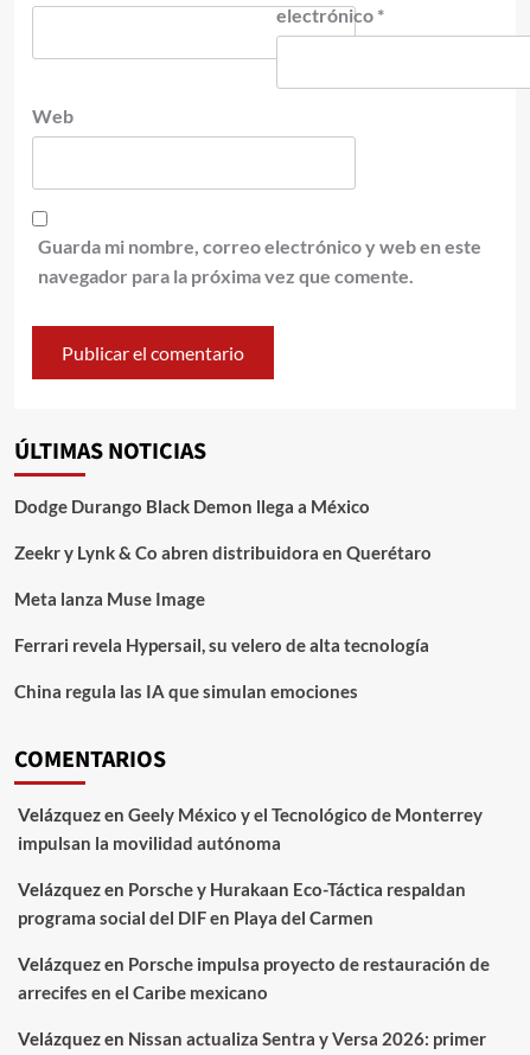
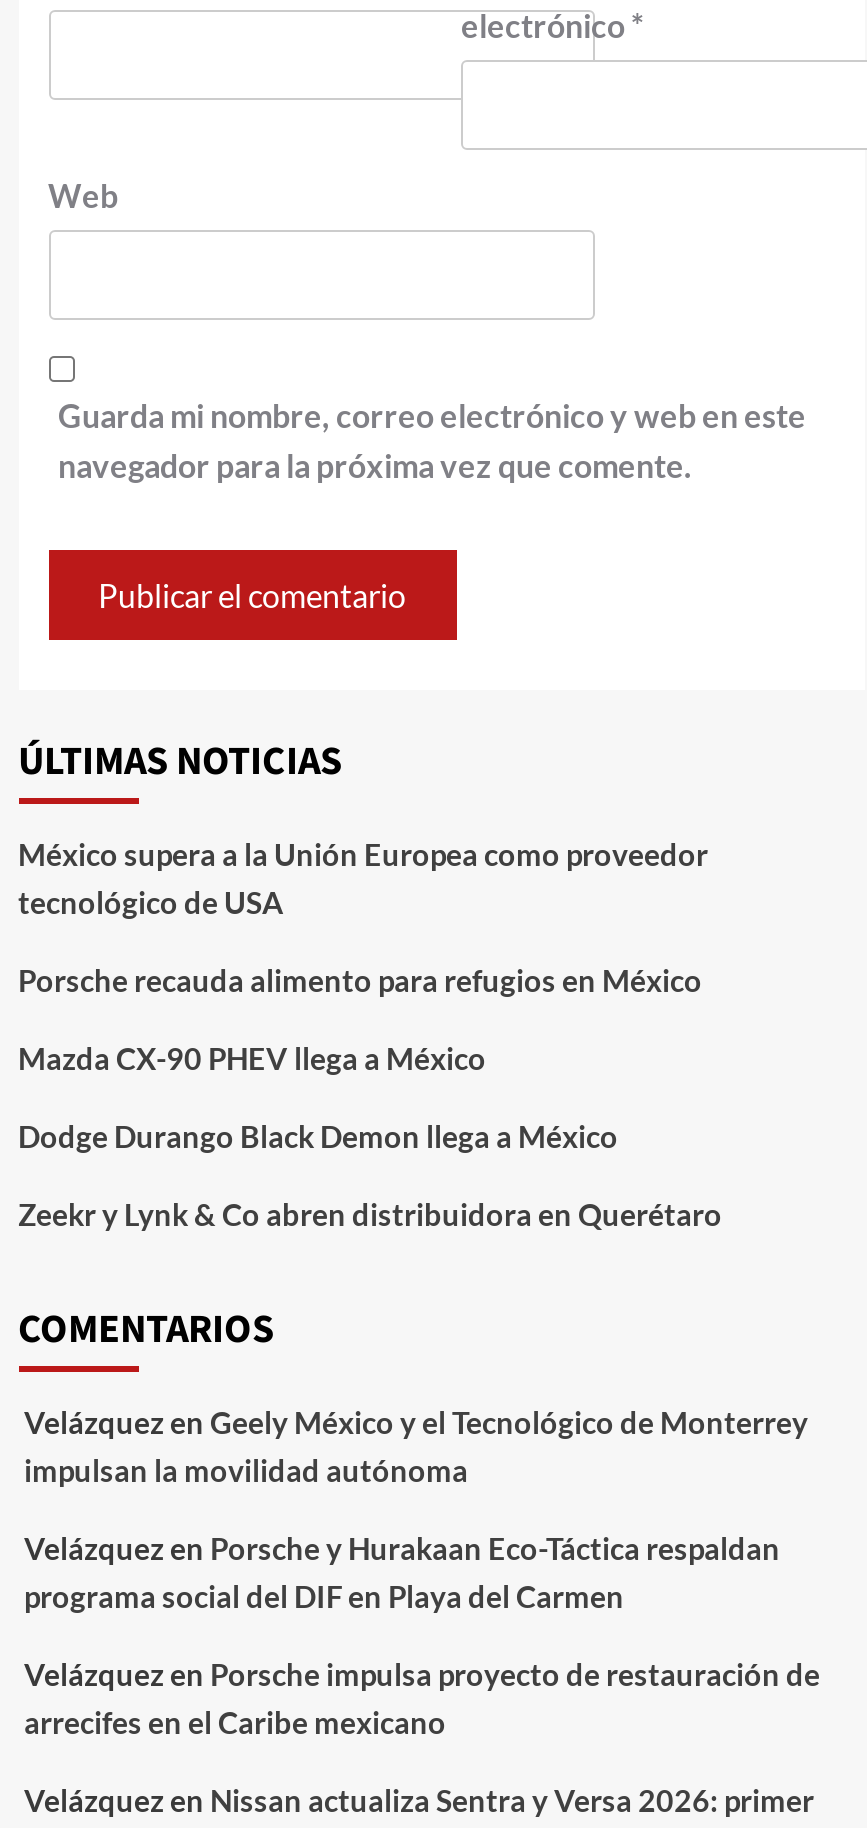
none -> [18,836,708,1076] México supera a la Unión Europea como proveedor | tecnológico de USA | Porsche recauda alimento para refugios en México | Mazda CX-90 PHEV llega a México
moved [14,495,431,563] -> [18,1118,722,1232]: Dodge Durango Black Demon llega a México | Zeekr y Lynk & Co abren distribuidora en Querétaro
[14,588,429,702] Meta lanza Muse Image | Ferrari revela Hypersail, su velero de alta tecnología | China regula las IA que simulan emociones -> none

